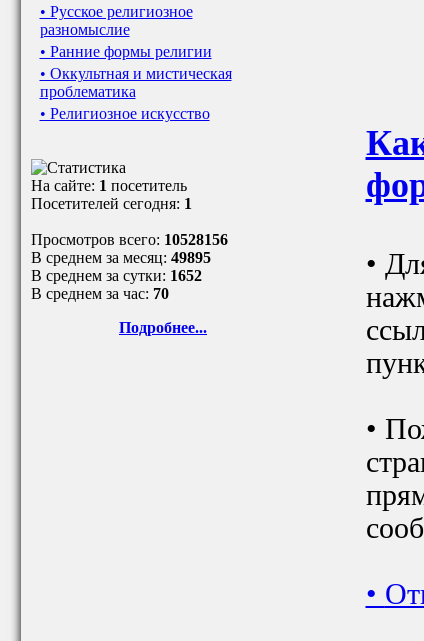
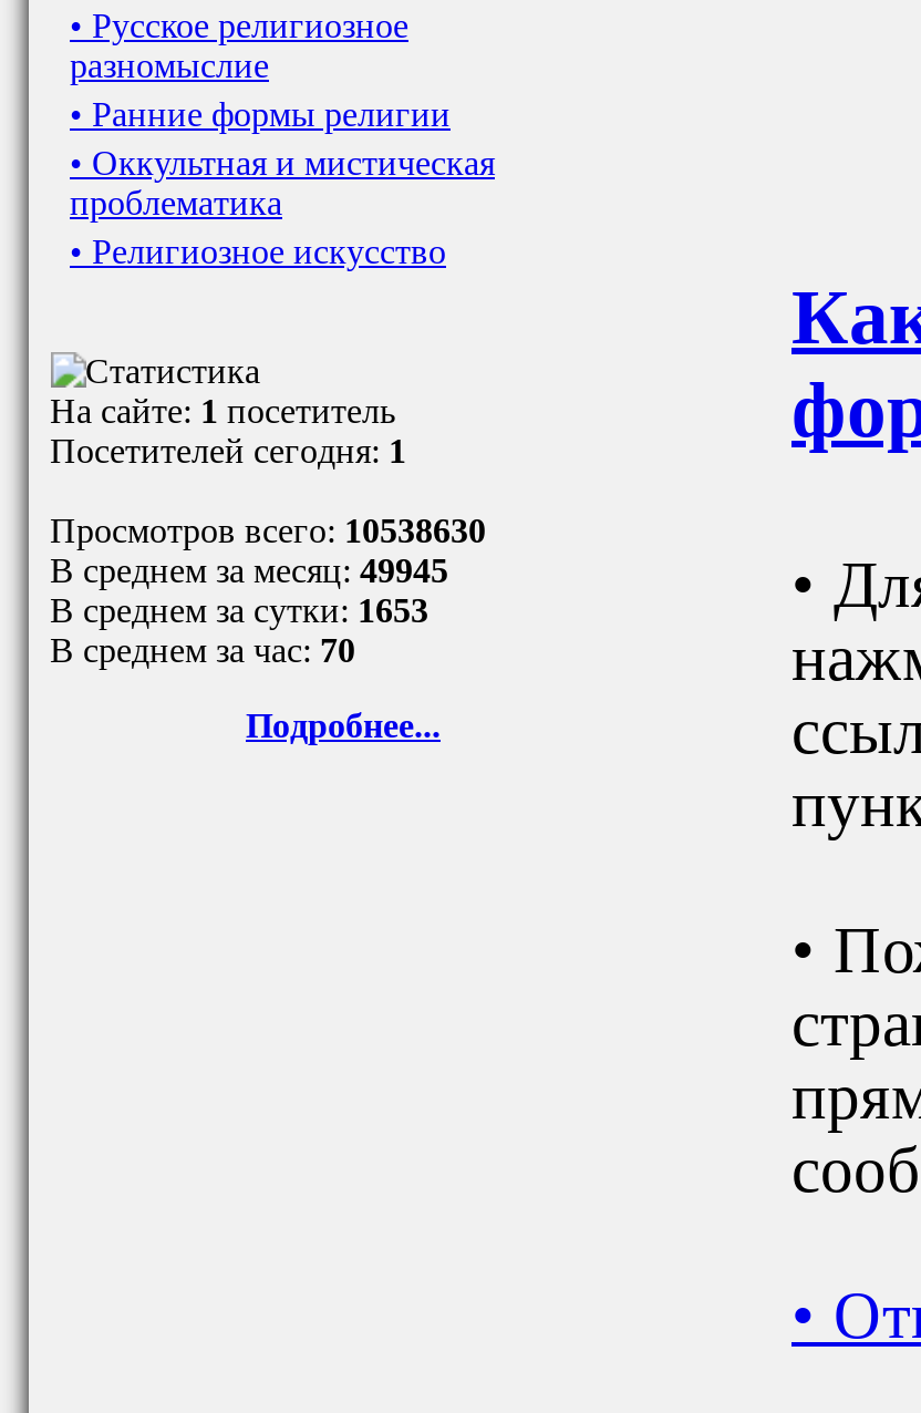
[30,231,227,248] Просмотров всего: 10528156 -> [50,512,486,549] Просмотров всего: 10538630
[30,249,210,266] В среднем за месяц: 49895 -> [50,551,448,589] В среднем за месяц: 49945
[30,267,201,284] В среднем за сутки: 1652 -> [50,591,428,629] В среднем за сутки: 1653

